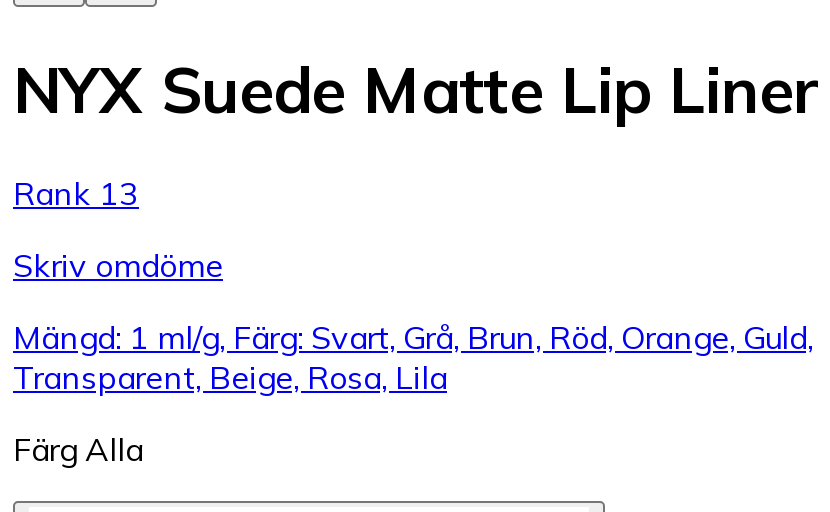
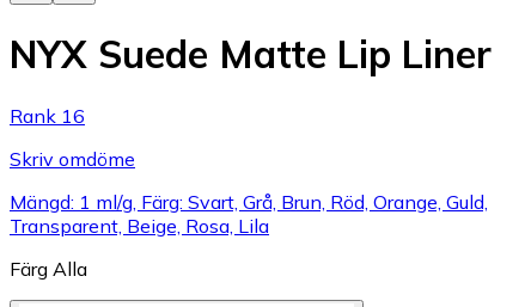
[13,172,139,212] Rank 13 -> [10,103,85,127] Rank 16

